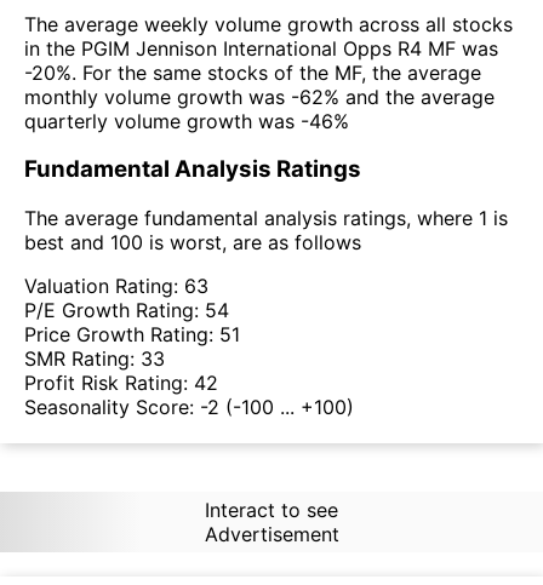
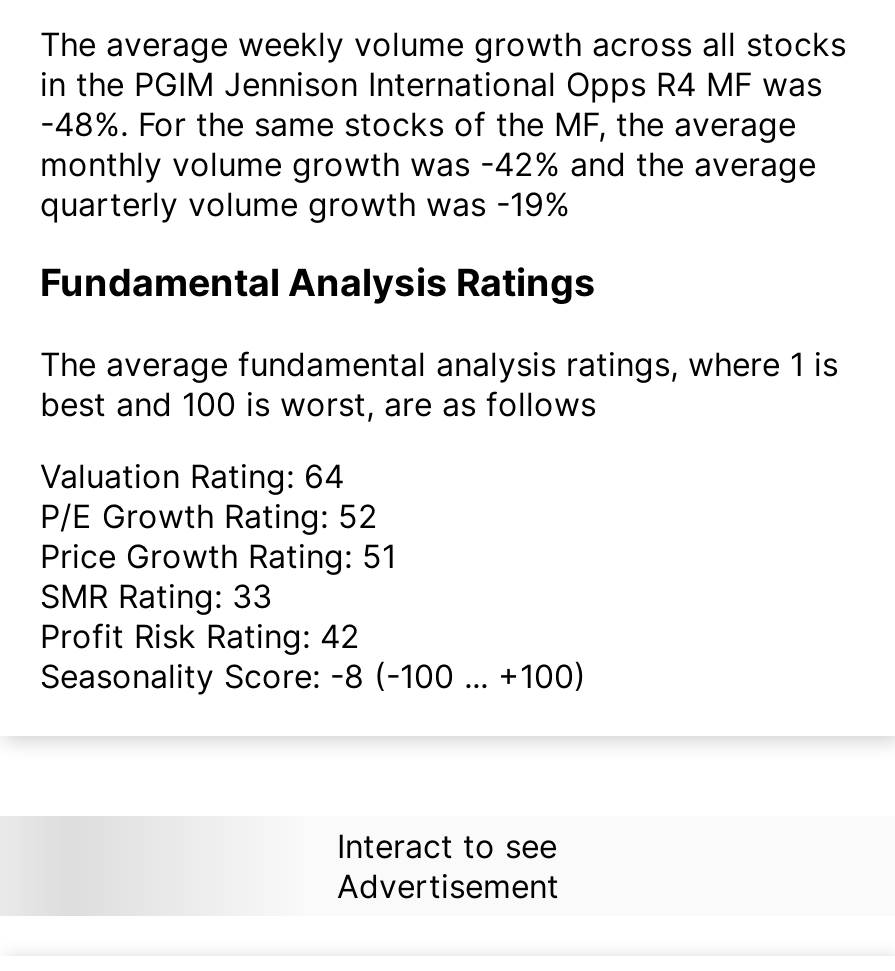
[24,60,481,85] -20%. For the same stocks of the MF, the average -> [40,104,796,144] -48%. For the same stocks of the MF, the average
[24,85,495,109] monthly volume growth was -62% and the average -> [40,144,816,184] monthly volume growth was -42% and the average
[24,109,349,133] quarterly volume growth was -46% -> [40,184,570,224] quarterly volume growth was -19%
[24,274,208,298] Valuation Rating: 63 -> [40,456,344,496] Valuation Rating: 64
[24,298,229,322] P/E Growth Rating: 54 -> [40,496,378,536] P/E Growth Rating: 52
[24,395,354,419] Seasonality Score: -2 (-100 ... +100) -> [40,656,586,696] Seasonality Score: -8 (-100 ... +100)

